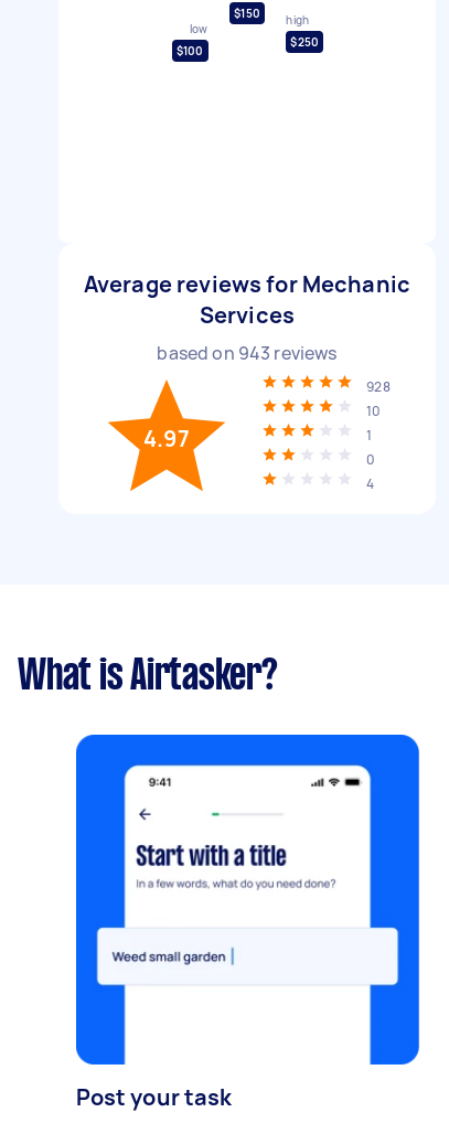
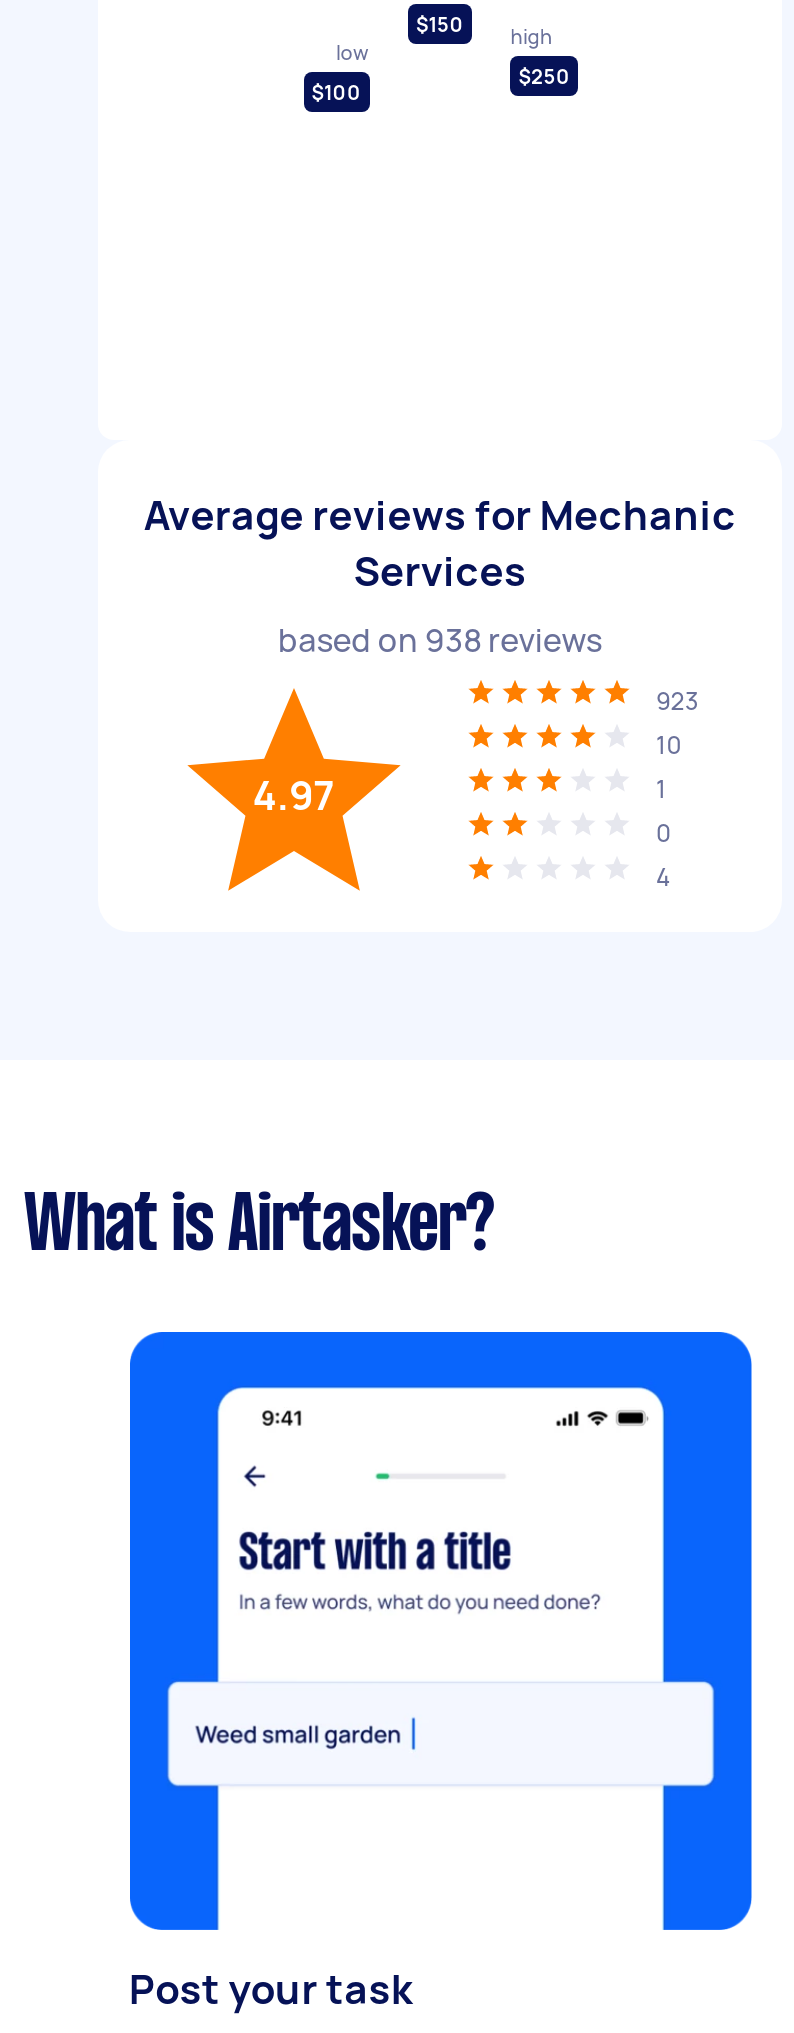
[157,341,337,365] based on 943 reviews -> [278,618,602,662] based on 938 reviews
[366,377,390,396] 928 -> [656,684,700,718] 923

